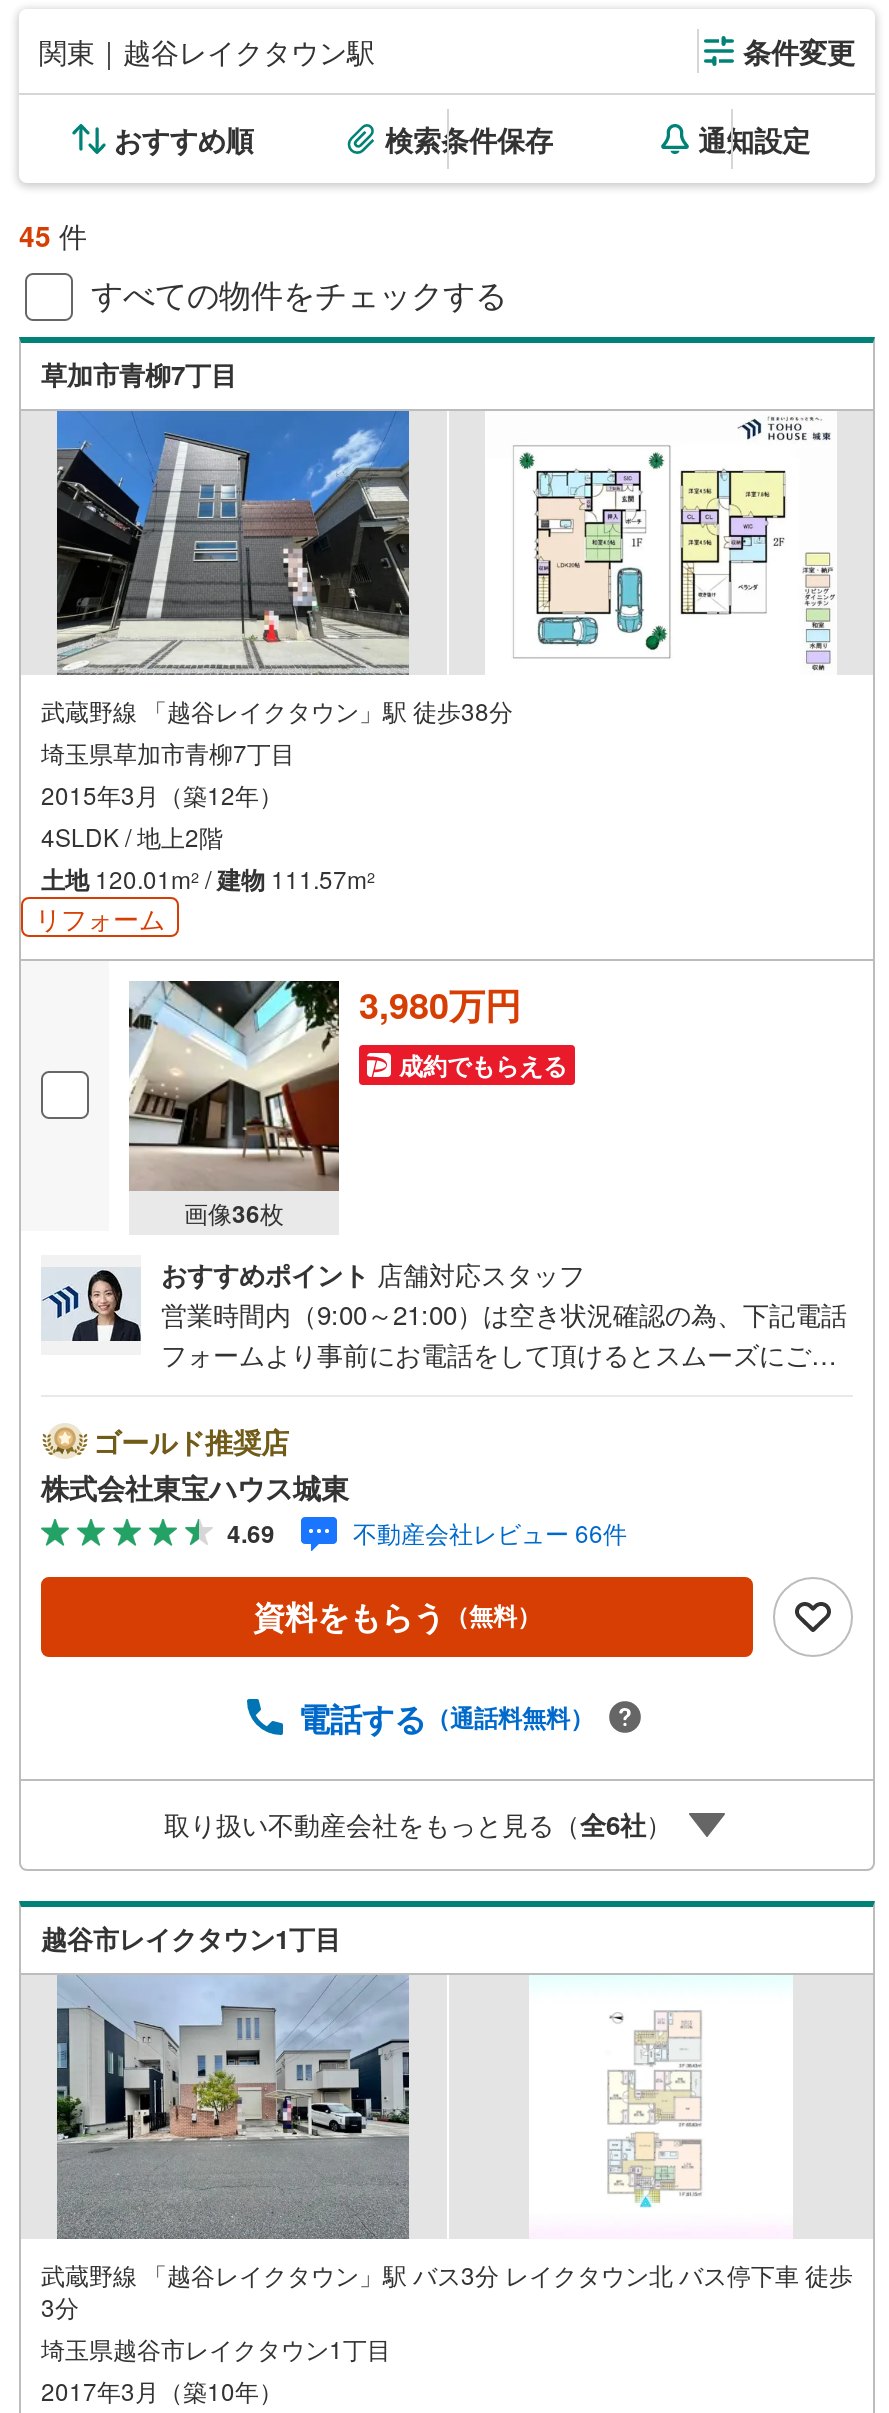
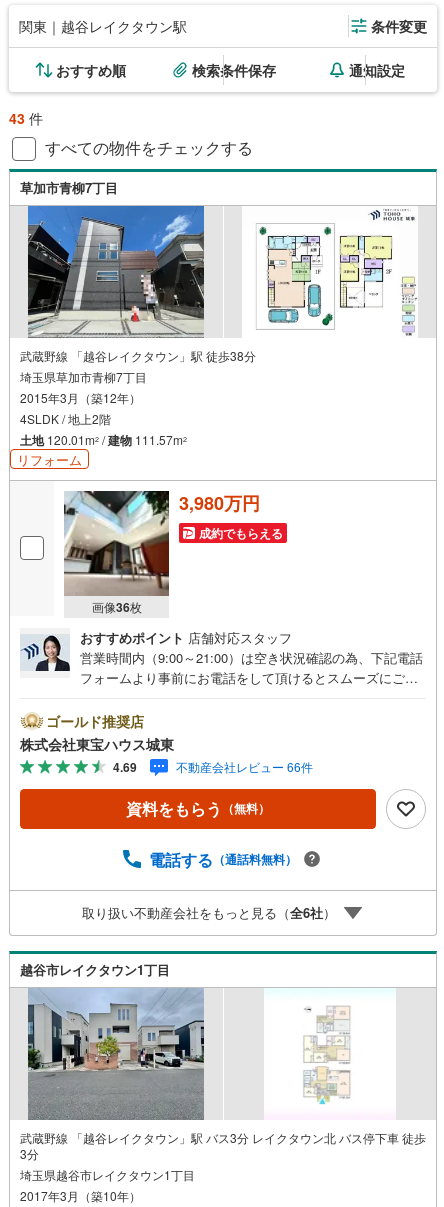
[19,215,87,255] 45件 -> [9,108,43,128] 43件

